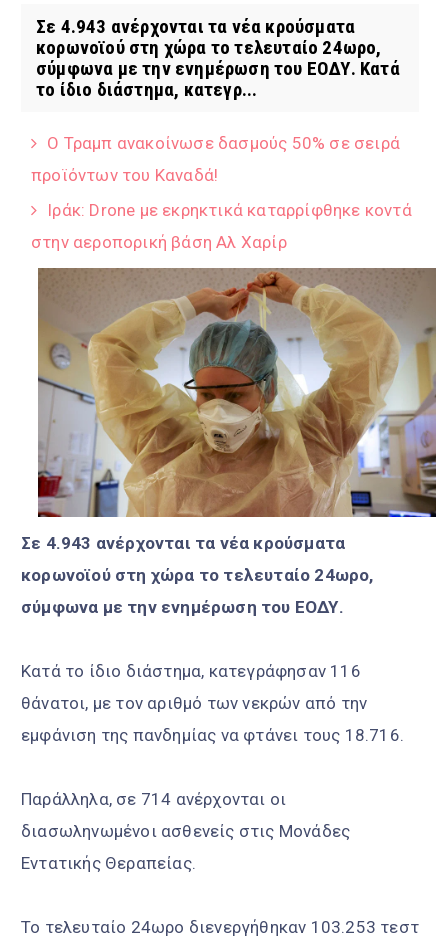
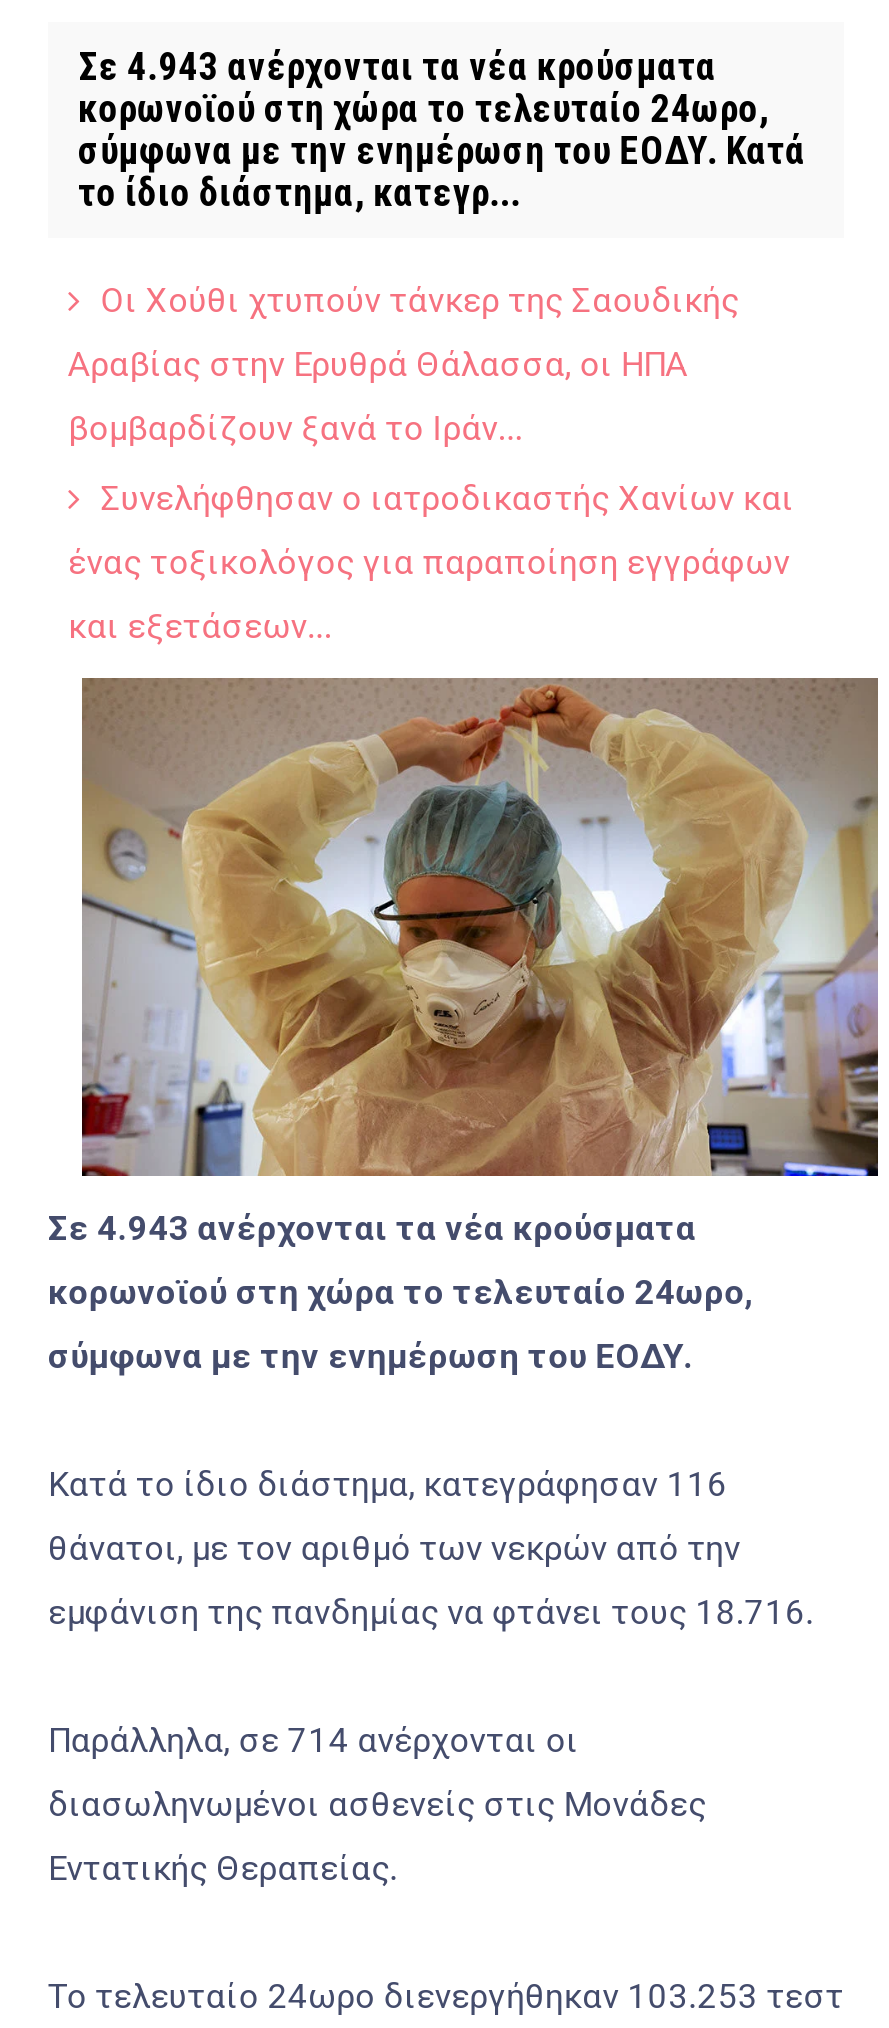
[31,133,412,252] Ο Τραμπ ανακοίνωσε δασμούς 50% σε σειρά | προϊόντων του Καναδά! | Ιράκ: Drone με εκρηκτικά καταρρίφθηκε κοντά | στην αεροπορική βάση Αλ Χαρίρ -> [68,280,794,646] Οι Χούθι χτυπούν τάνκερ της Σαουδικής | Αραβίας στην Ερυθρά Θάλασσα, οι ΗΠΑ | βομβαρδίζουν ξανά το Ιράν... | Συνελήφθησαν ο ιατροδικαστής Χανίων και | ένας τοξικολόγος για παραποίηση εγγράφων | και εξετάσεων...

